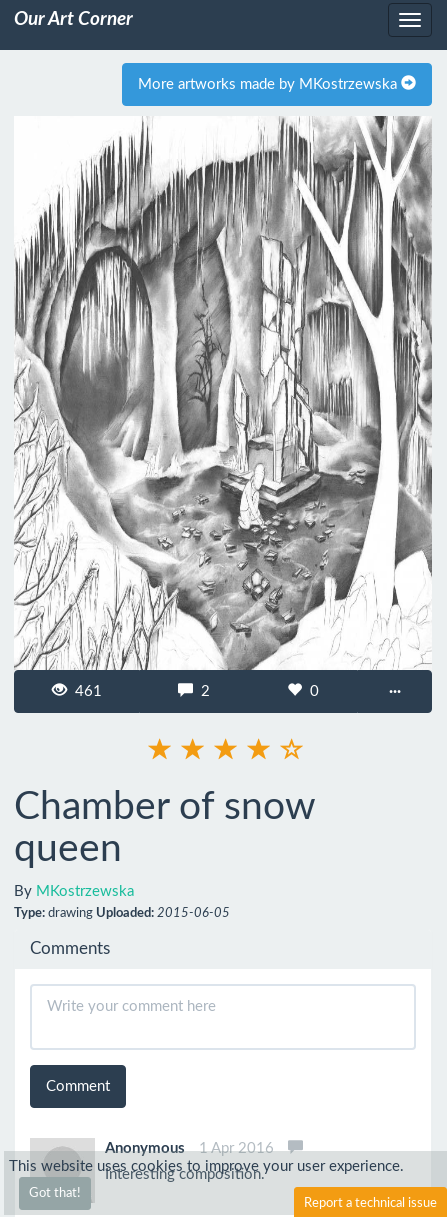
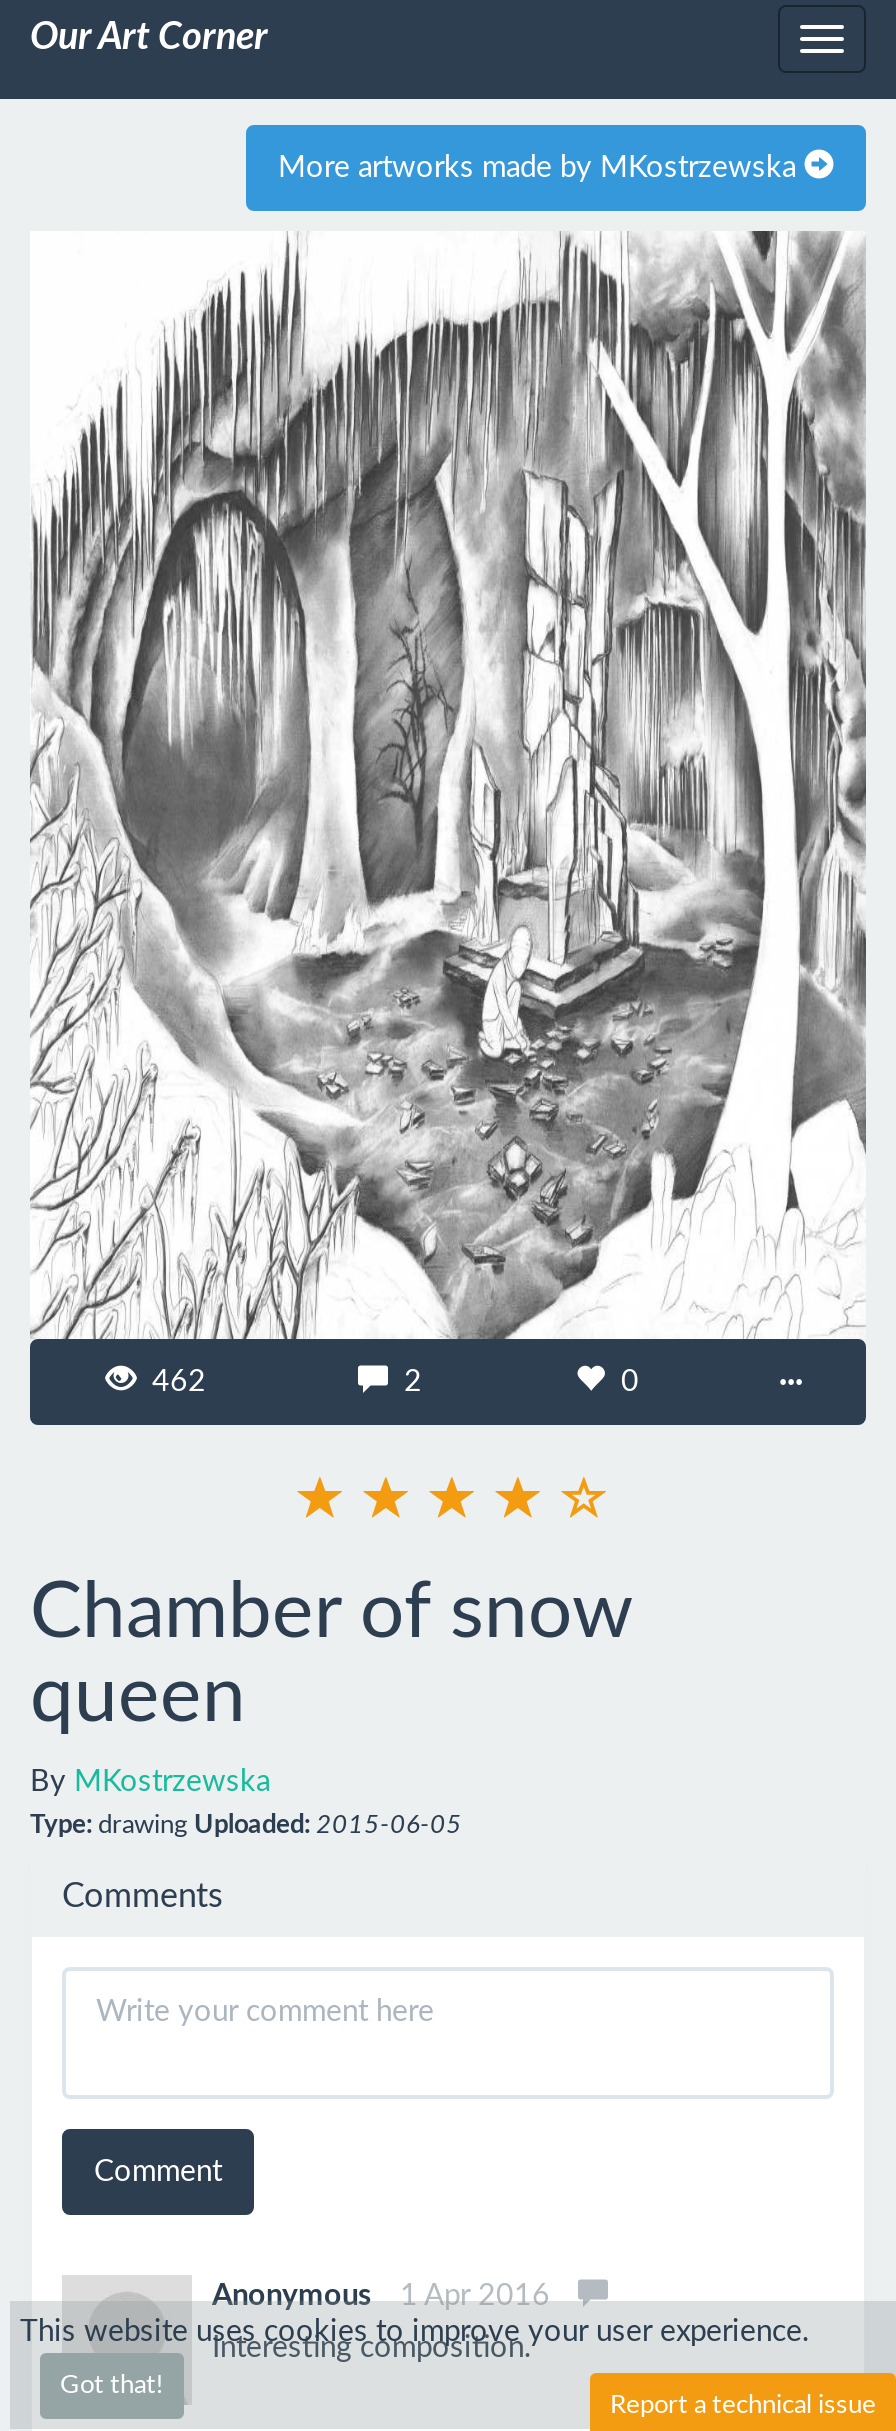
[75,683,102,698] 461 -> [152,1366,206,1396] 462

